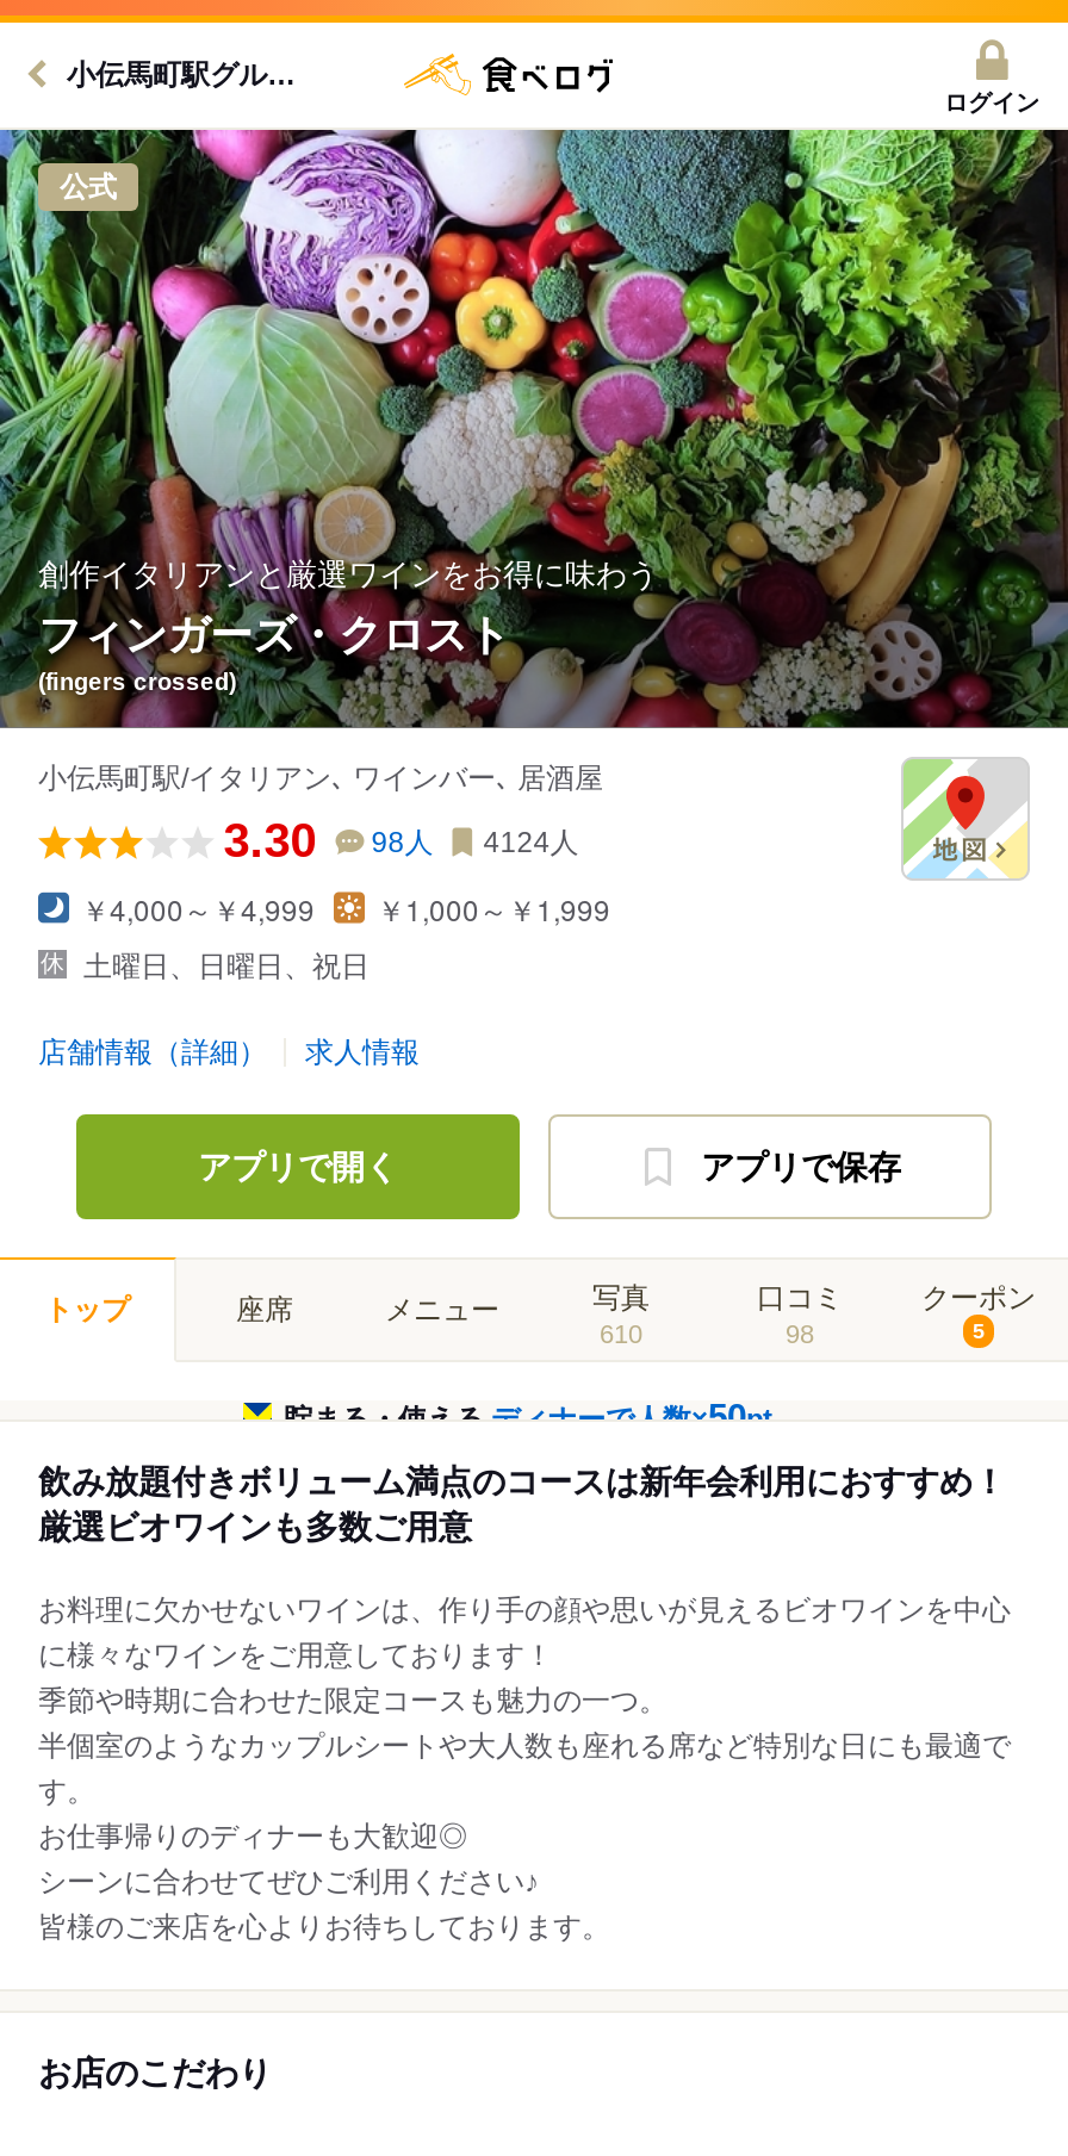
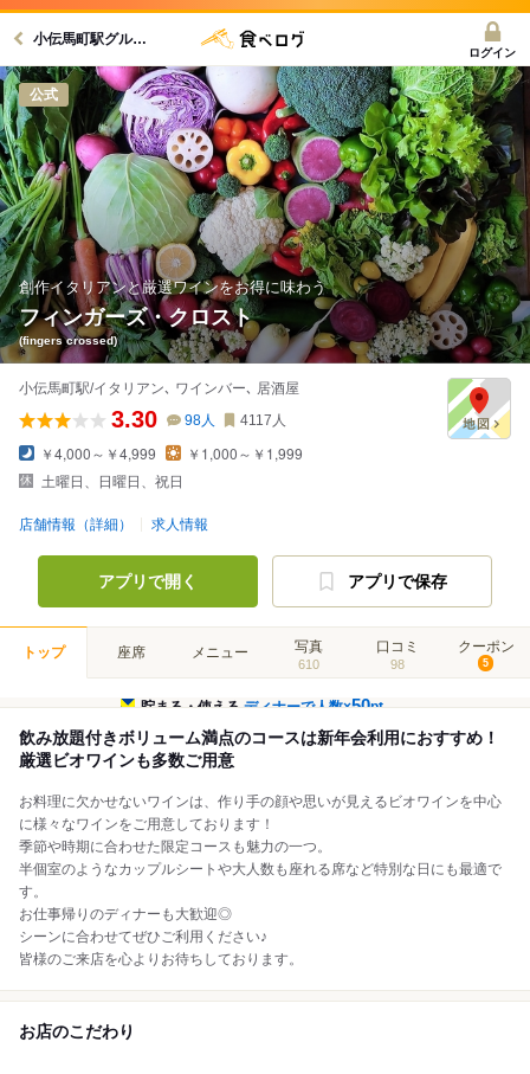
[224,814,579,866] 3.30 98人 4124人 -> [111,406,286,432] 3.30 98人 4117人

